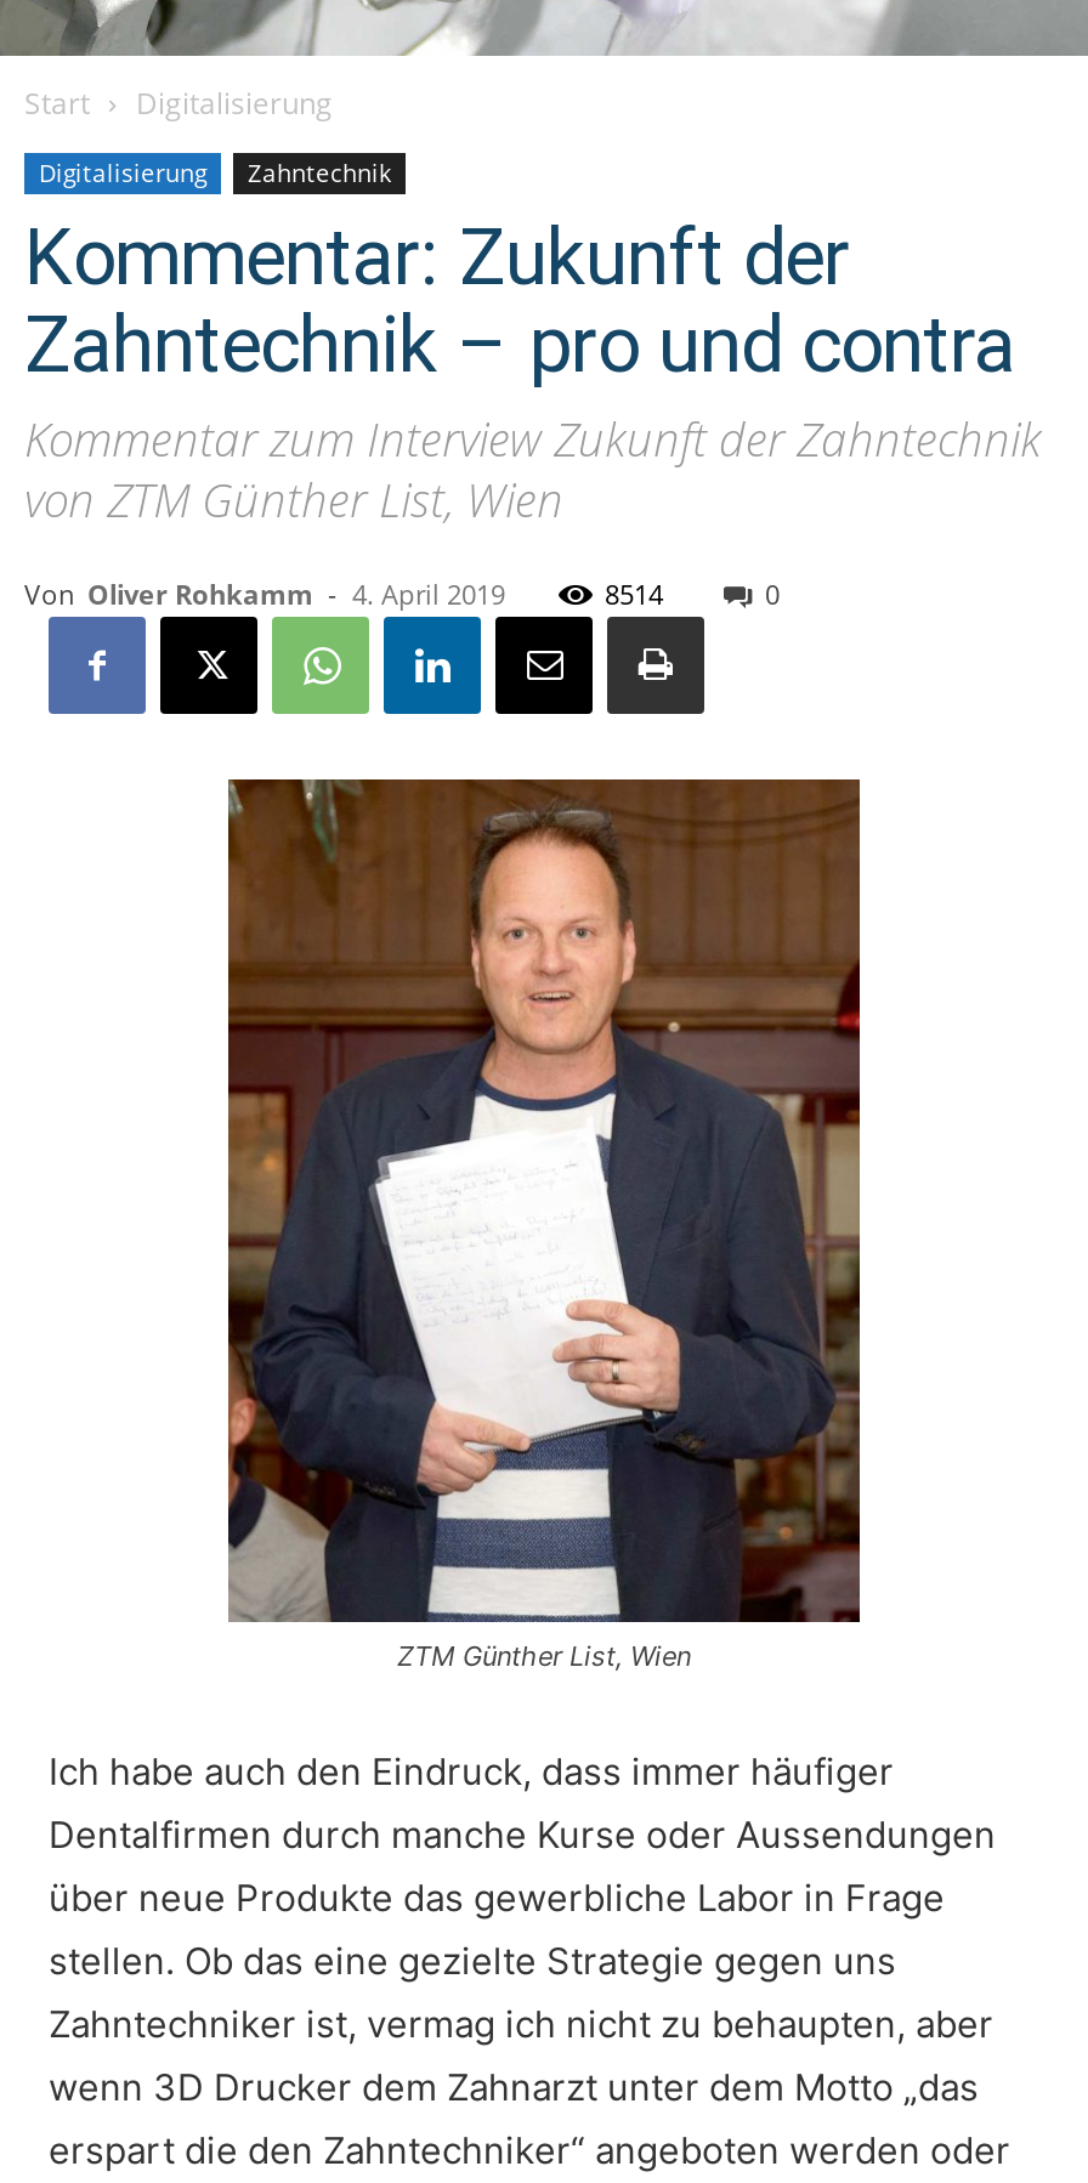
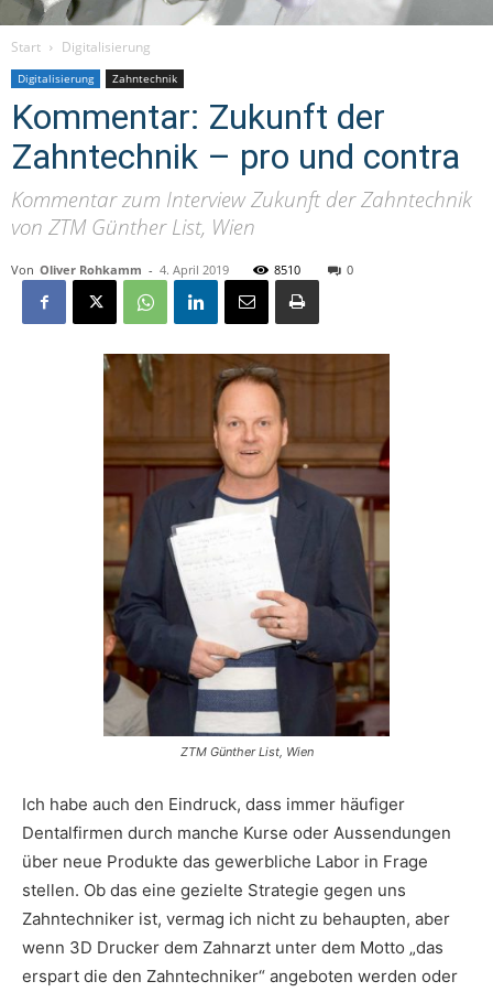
[605,575,663,612] 8514 -> [274,261,300,278] 8510

